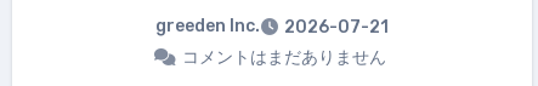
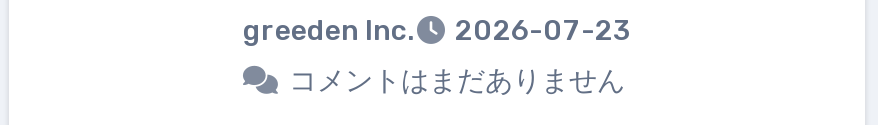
[155,16,389,37] greeden Inc. 2026-07-21 -> [243,13,631,48] greeden Inc. 2026-07-23

